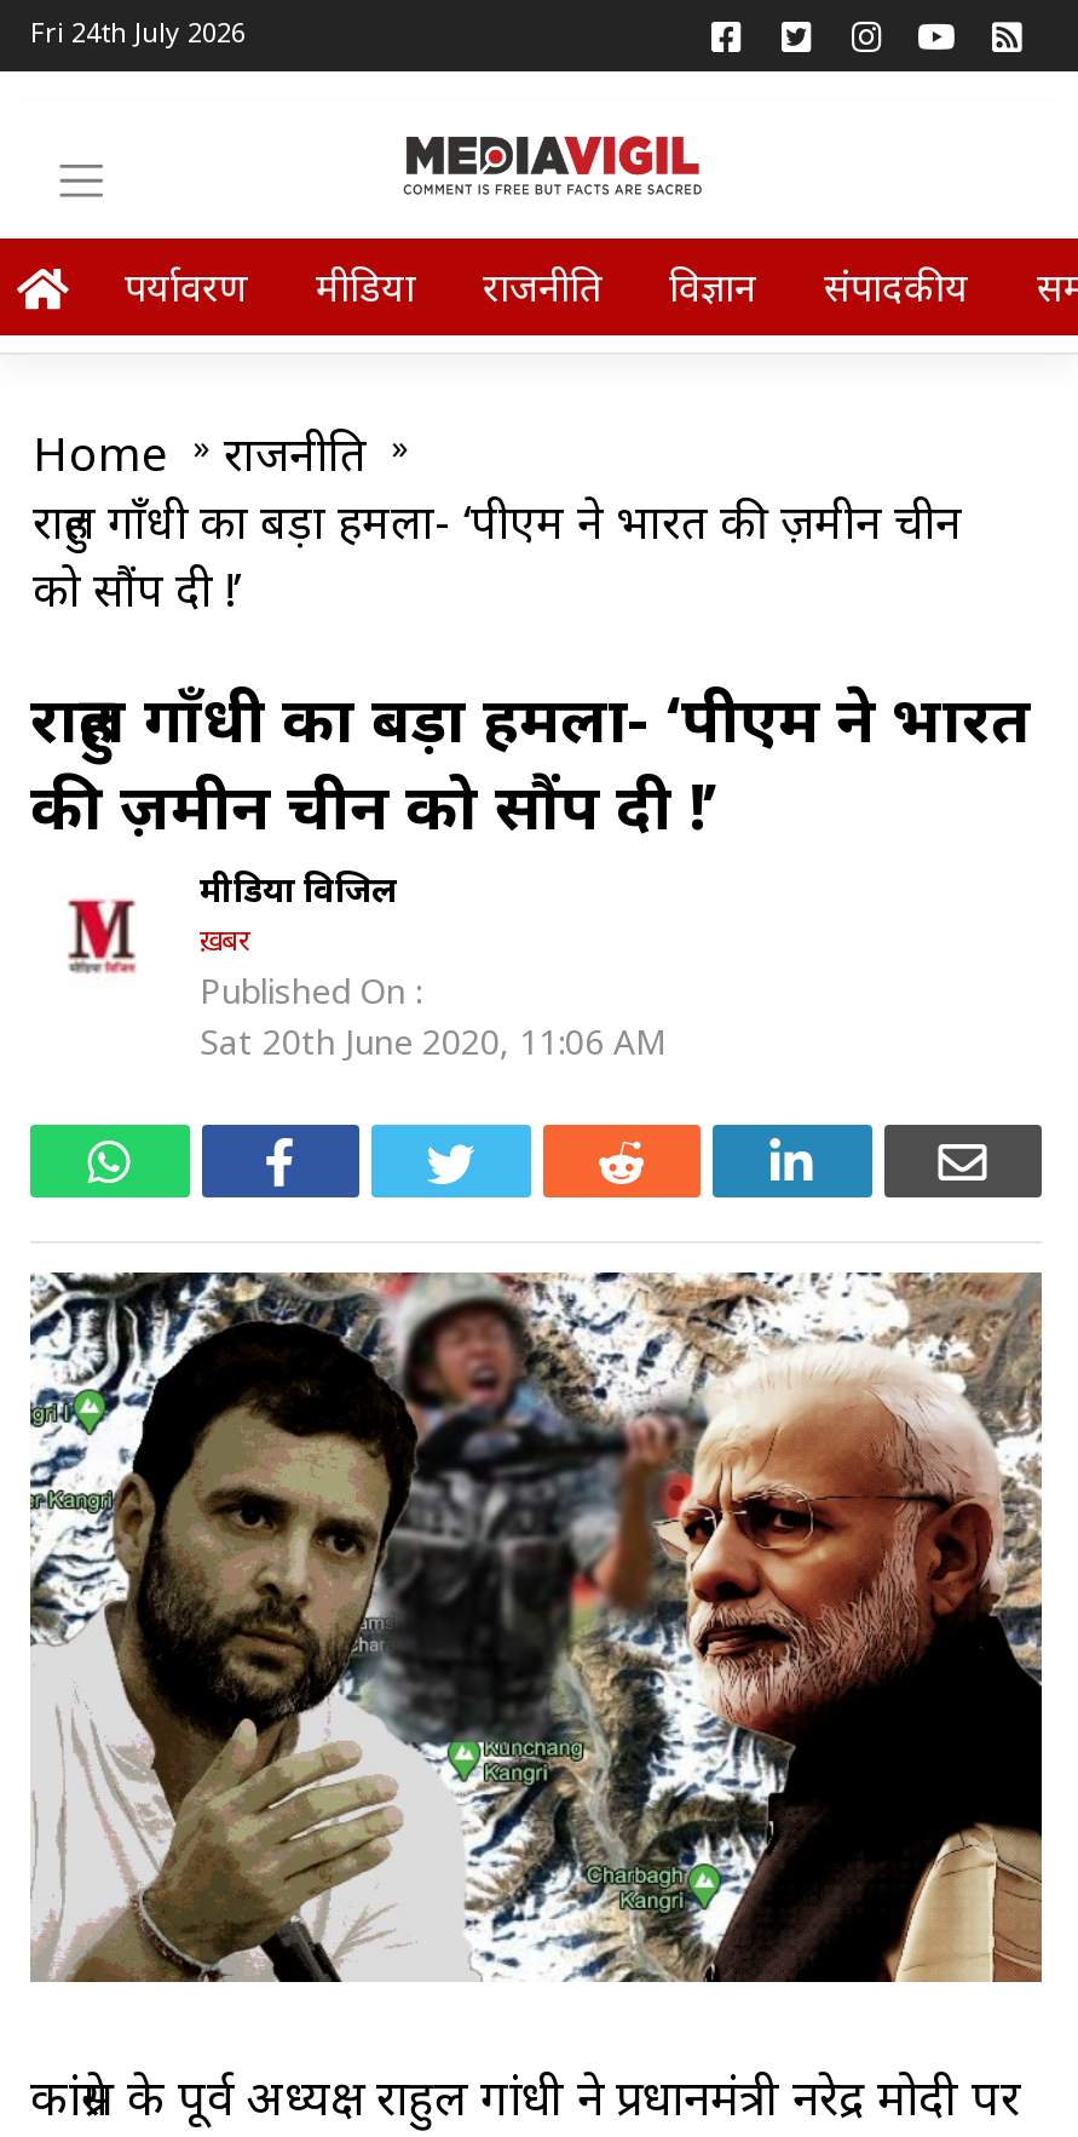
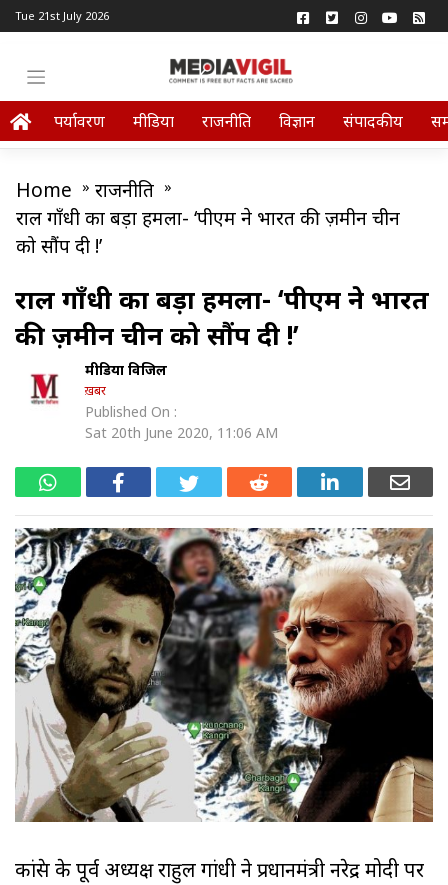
[30,13,246,50] Fri 24th July 2026 -> [15,8,109,23] Tue 21st July 2026

